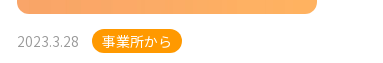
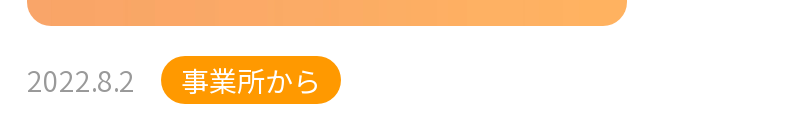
[17,30,172,50] 2023.3.28 事業所から -> [27,59,321,99] 2022.8.2 事業所から

